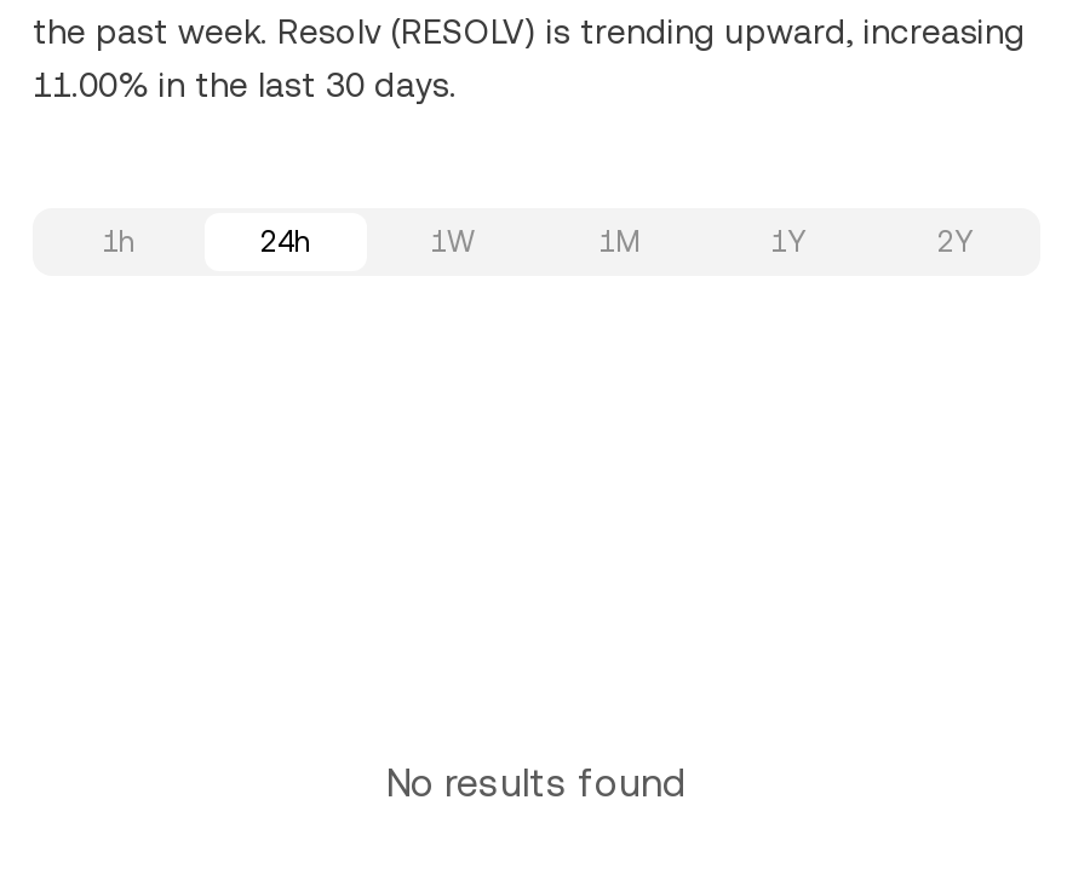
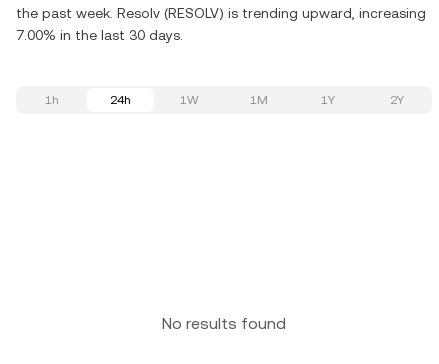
[33,65,457,104] 11.00% in the last 30 days. -> [16,27,183,43] 7.00% in the last 30 days.

